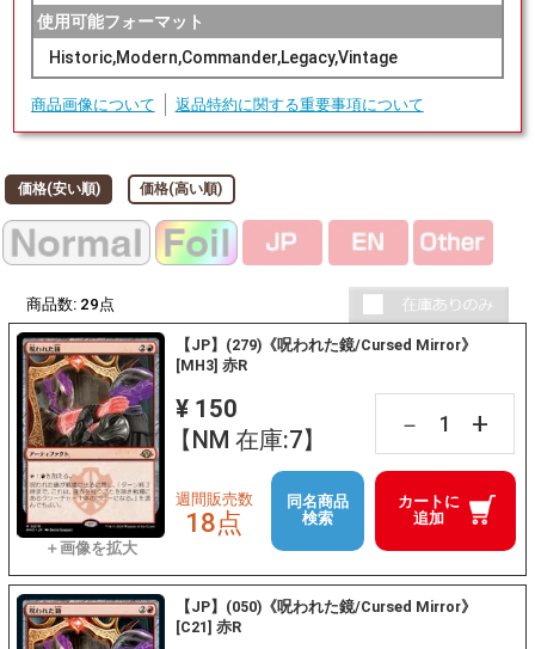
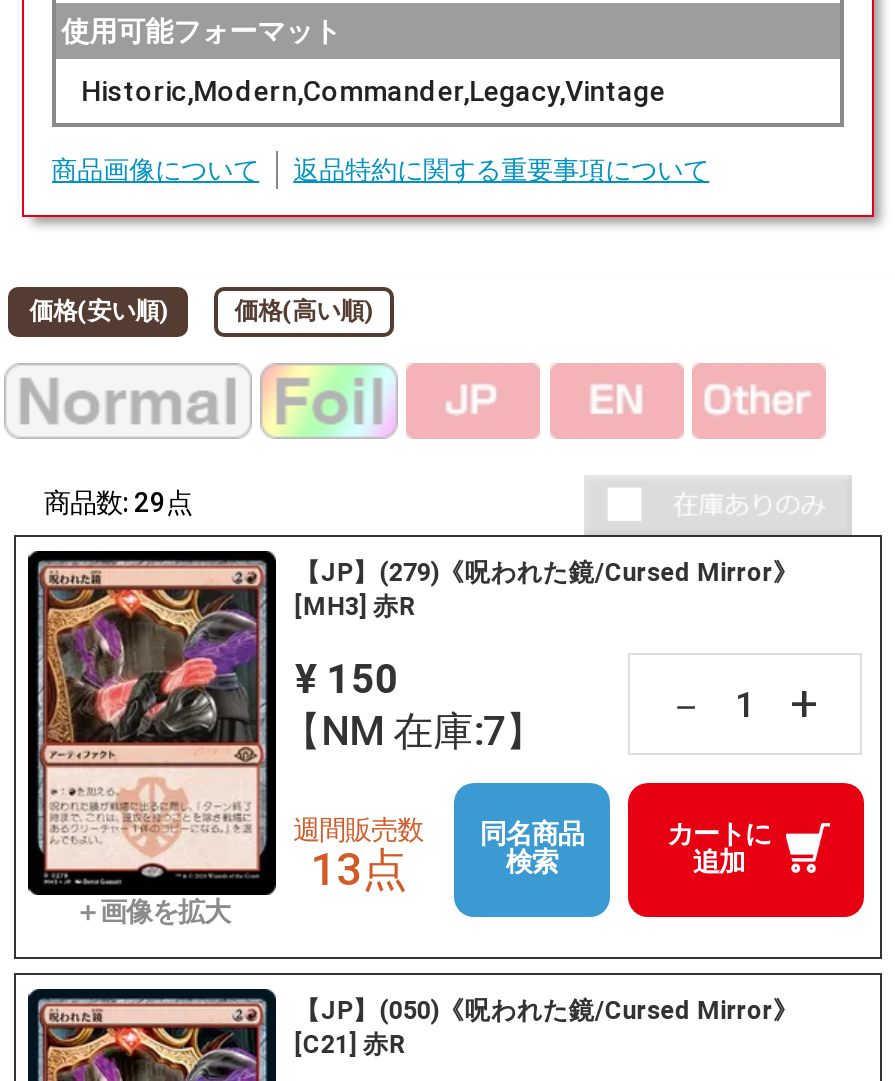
[185,507,243,538] 18点 -> [310,843,406,895] 13点

